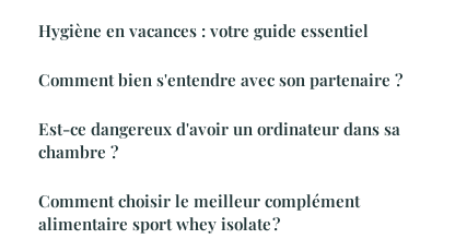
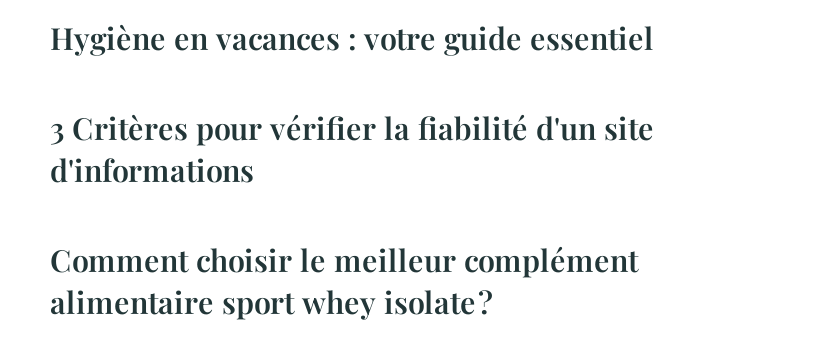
[38,68,402,162] Comment bien s'entendre avec son partenaire ? | Est-ce dangereux d'avoir un ordinateur dans sa | chambre ? -> [50,108,654,190] 3 Critères pour vérifier la fiabilité d'un site | d'informations

